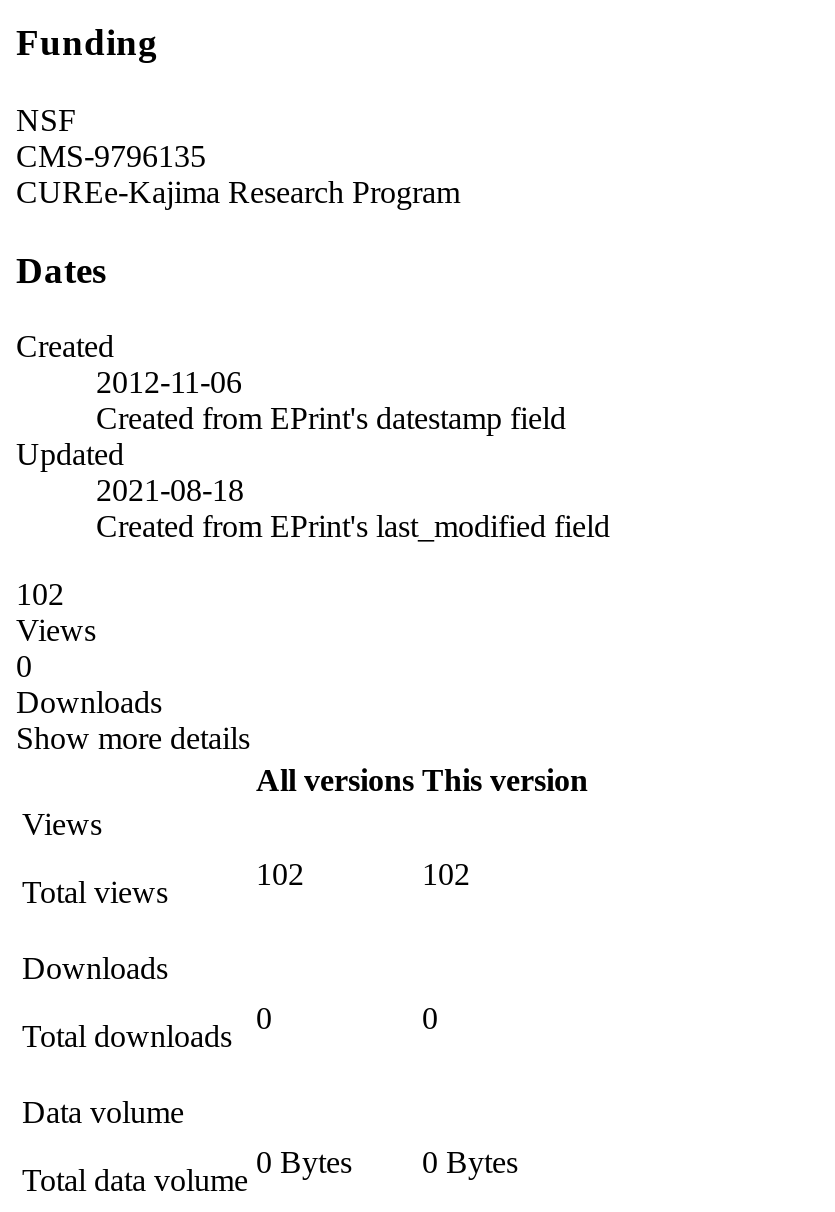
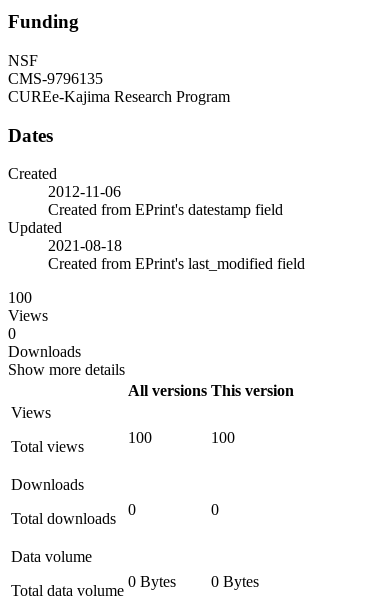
[16,578,64,612] 102 -> [8,289,32,306] 100
[256,858,304,892] 102 -> [128,429,152,446] 100
[422,858,470,892] 102 -> [211,429,235,446] 100

